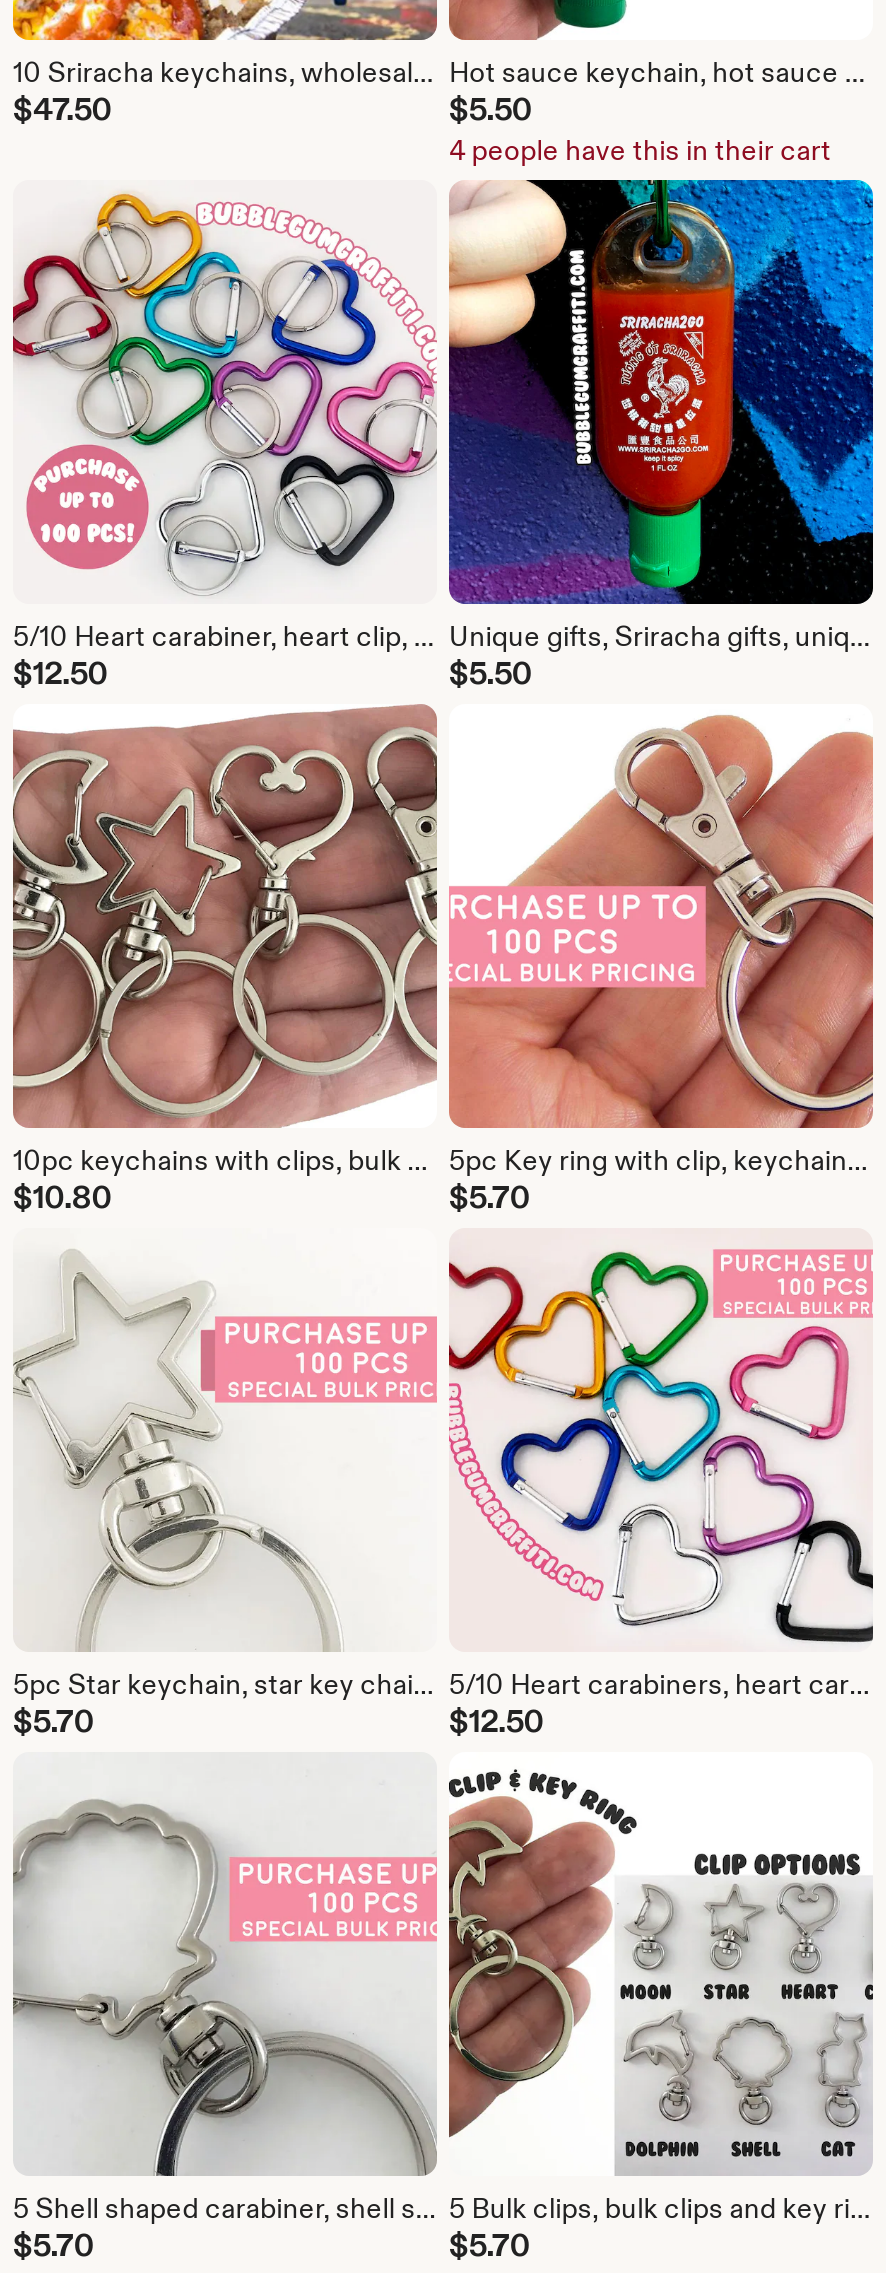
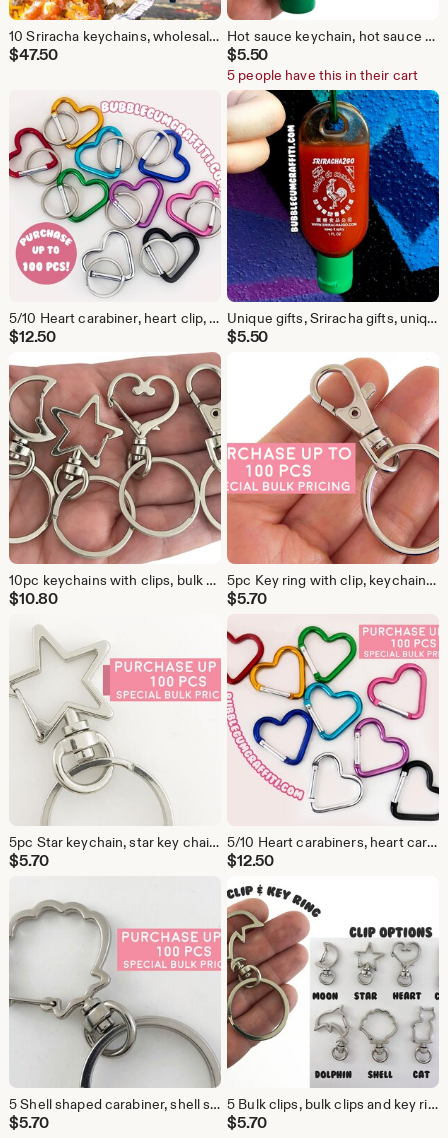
[449,132,831,168] 4 people have this in their cart -> [227,66,418,84] 5 people have this in their cart

